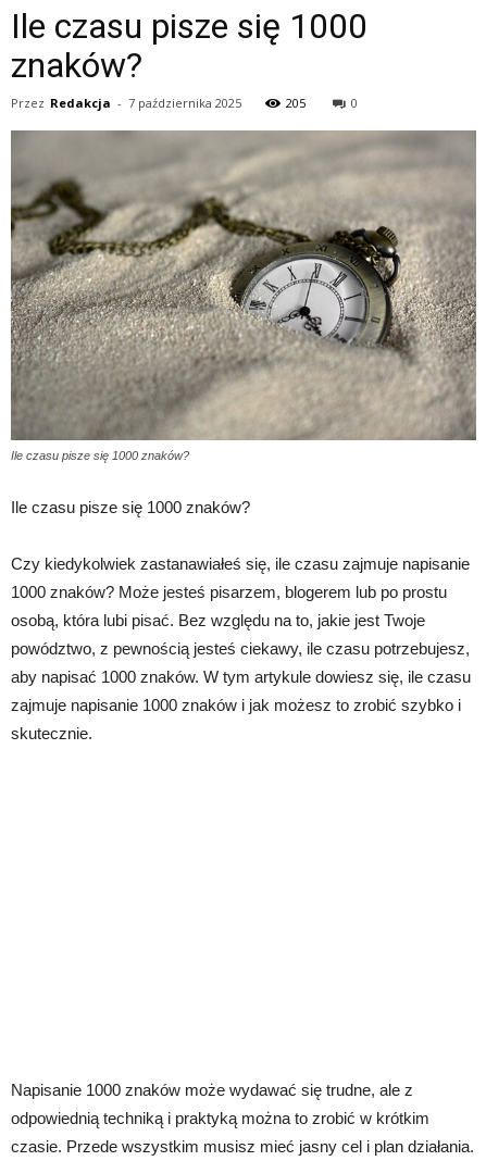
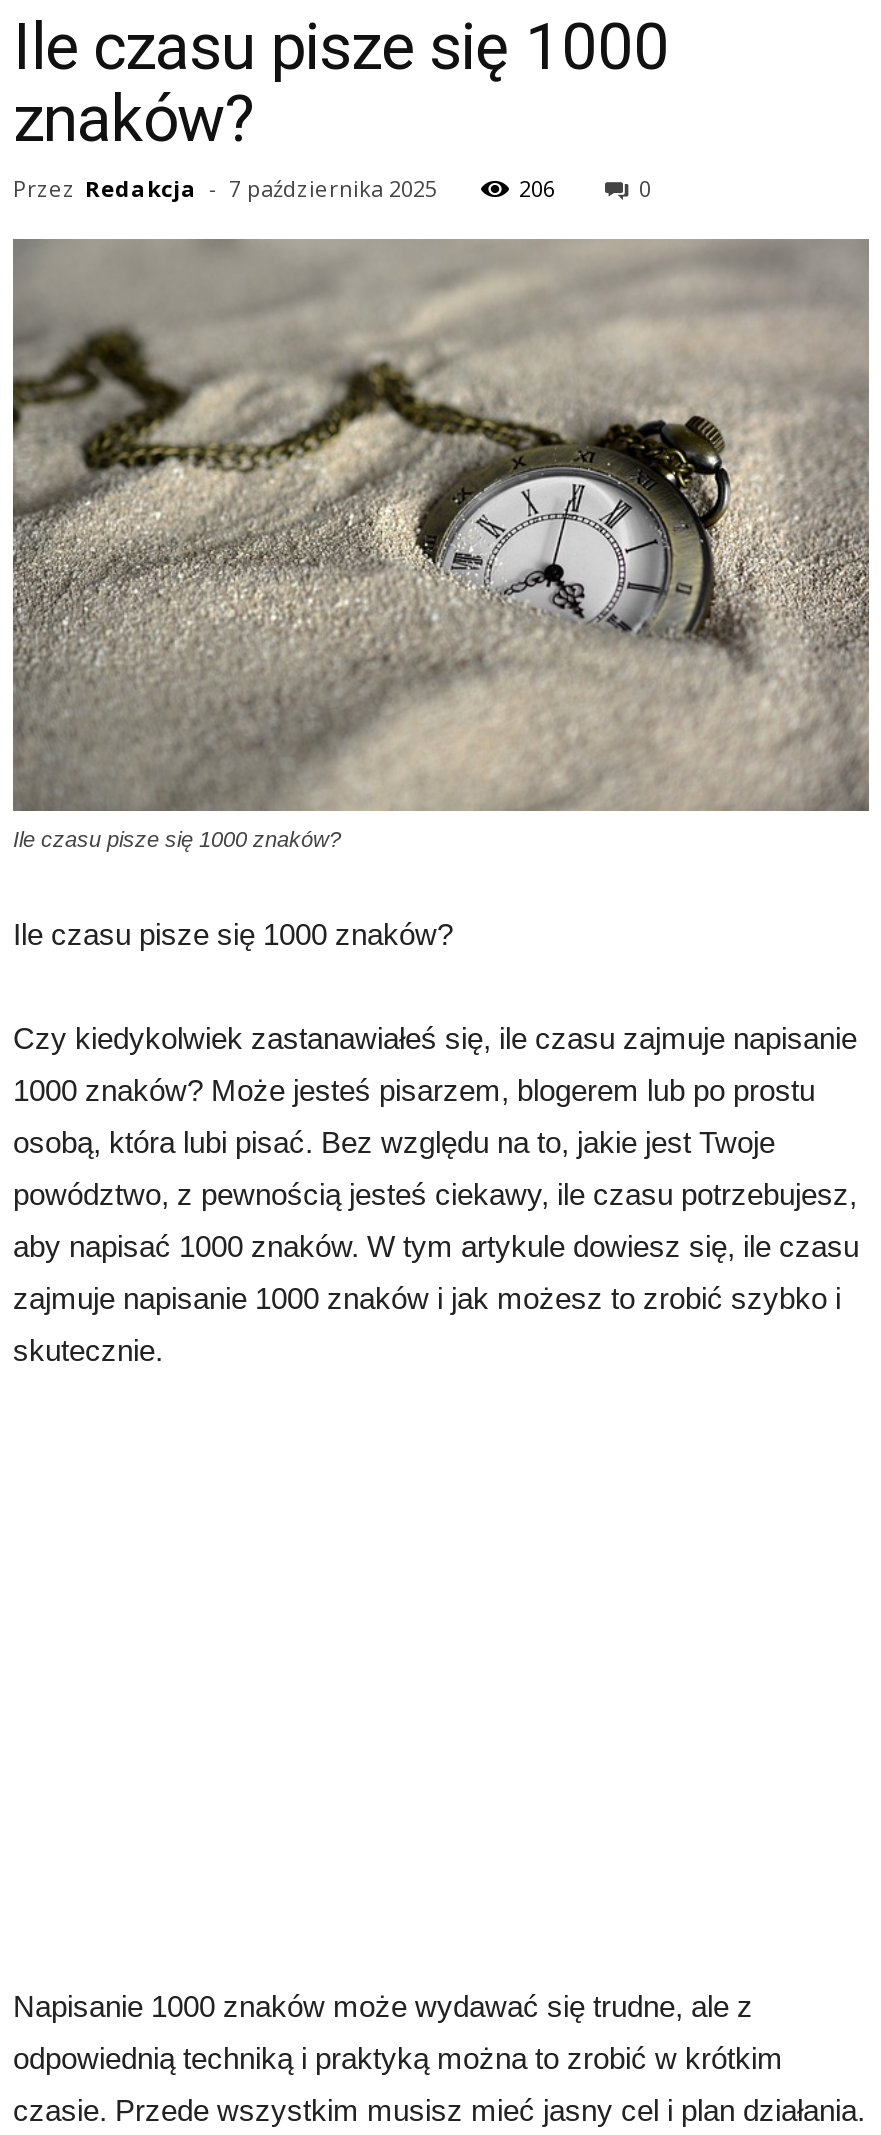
[286,95,306,111] 205 -> [519,173,555,203] 206

